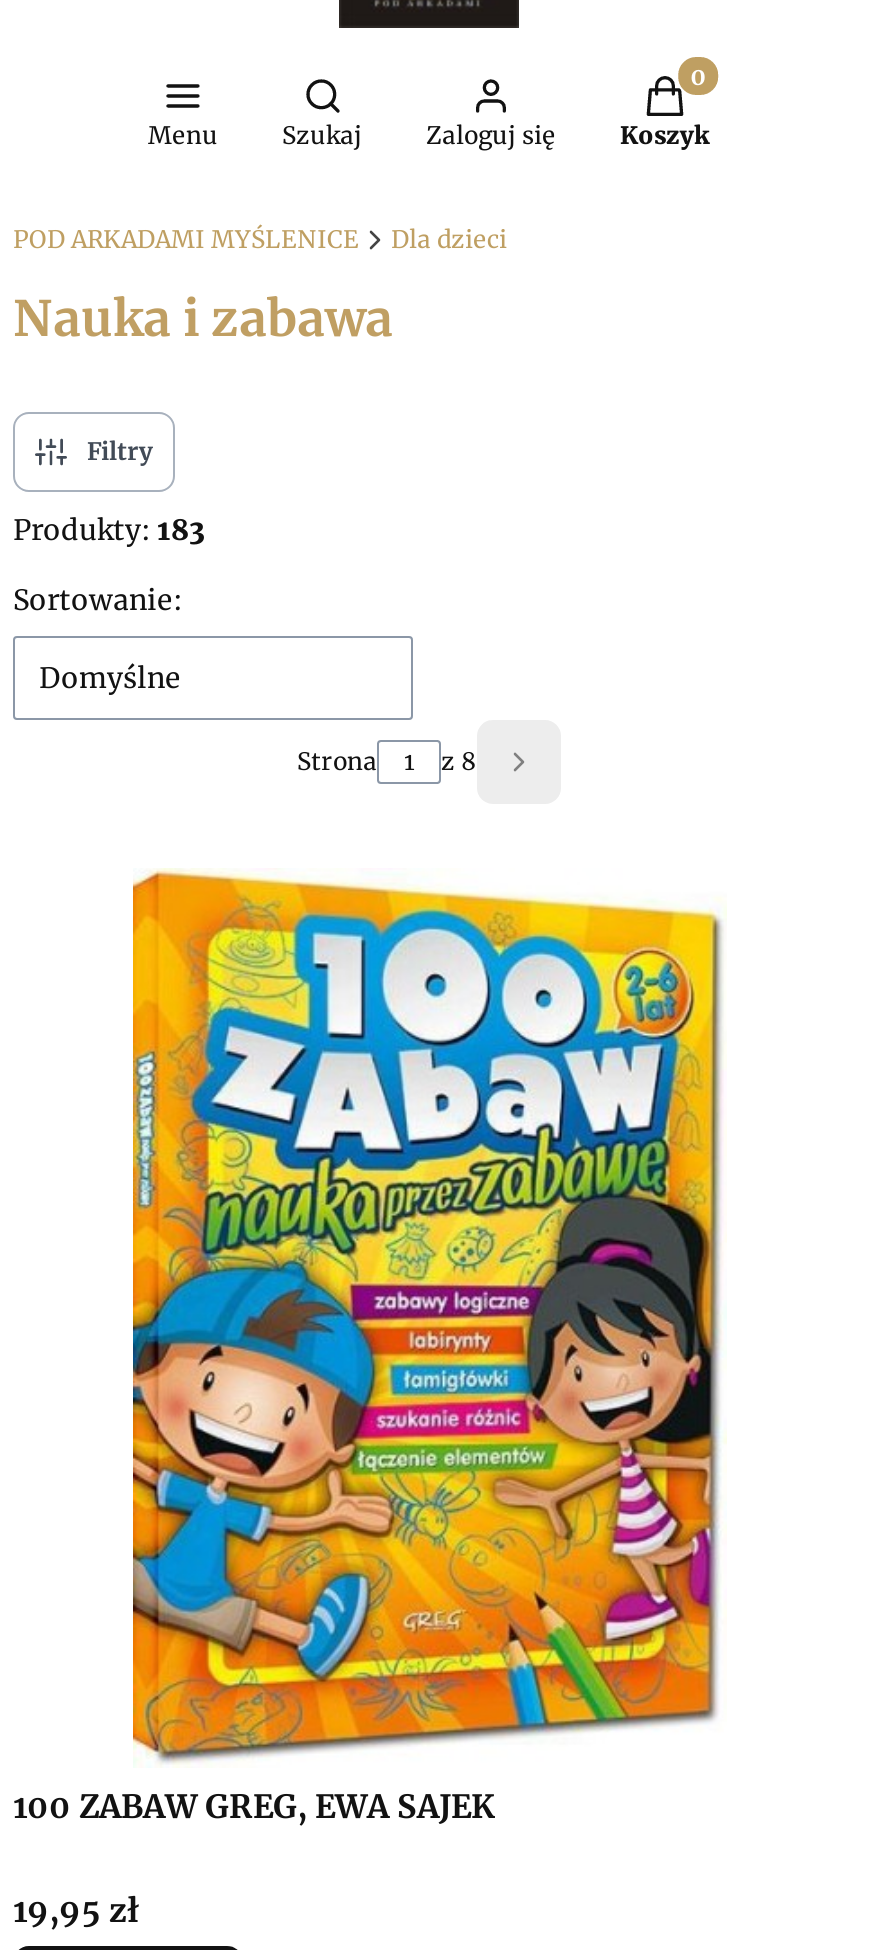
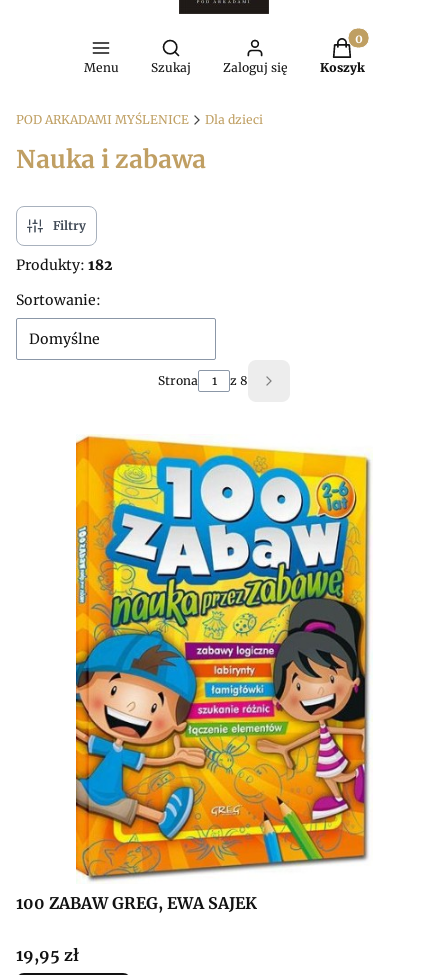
[13,512,205,548] Produkty: 183 -> [16,256,113,274] Produkty: 182

